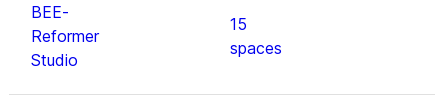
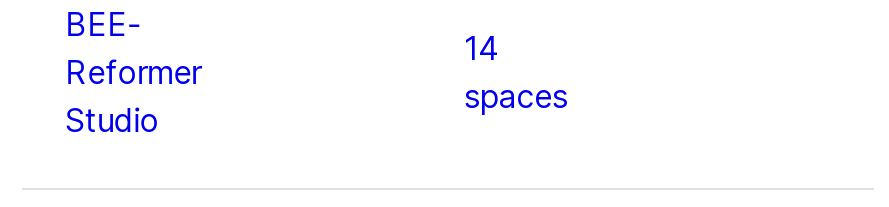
[230,14,247,34] 15 -> [464,29,500,69] 14

